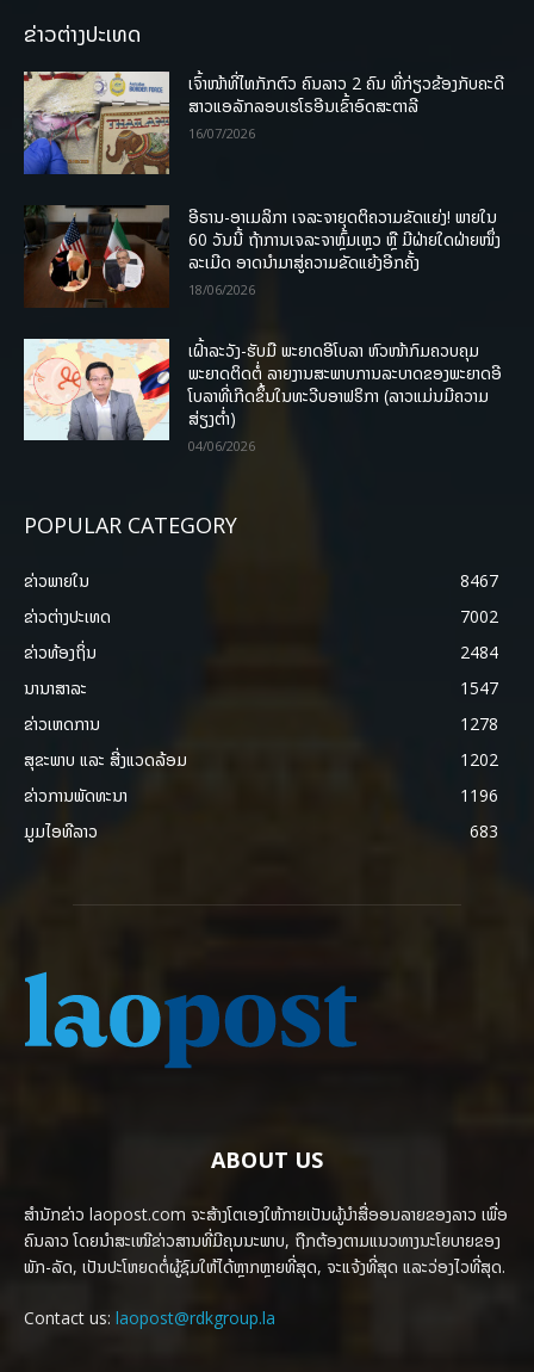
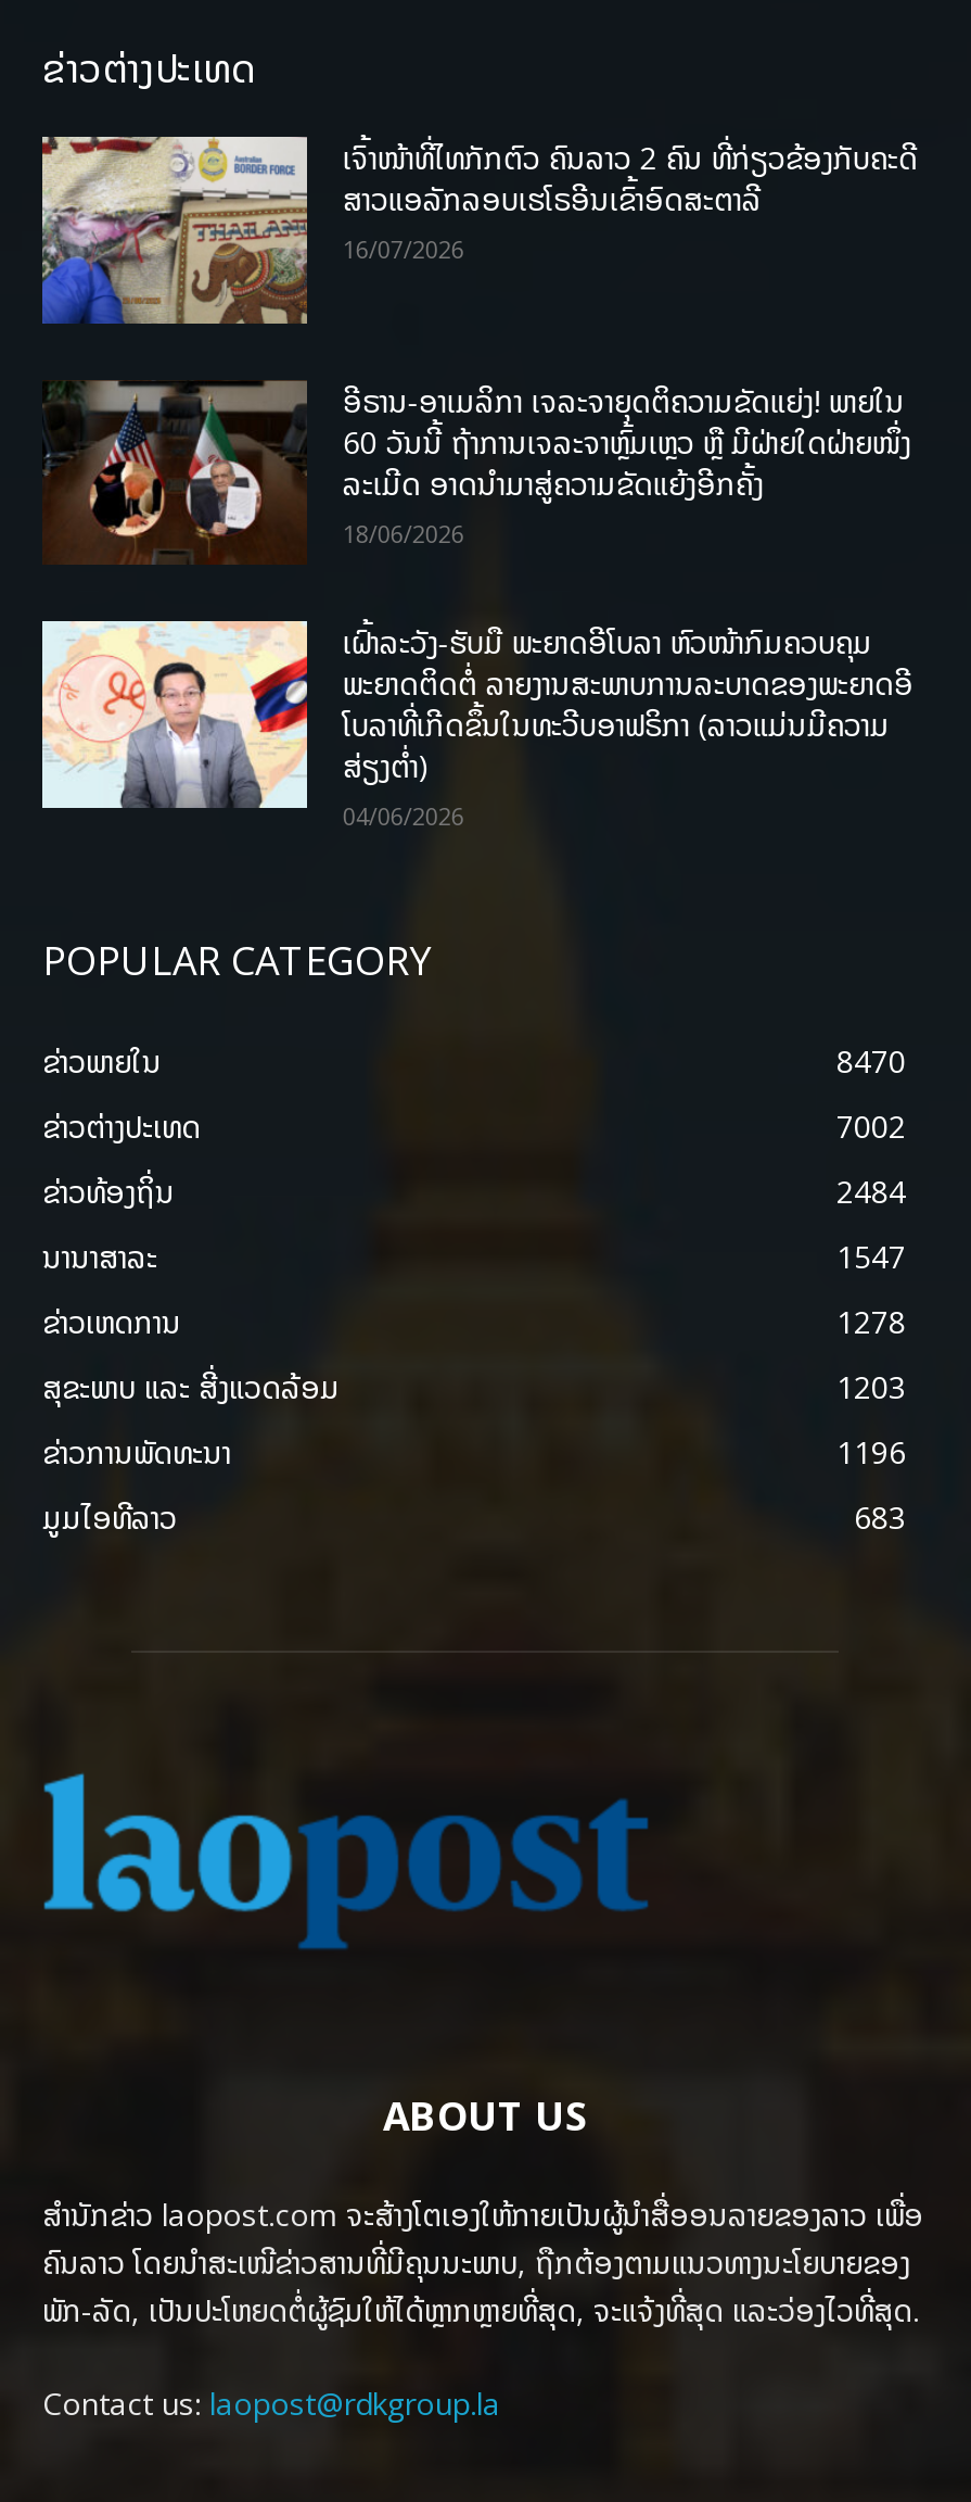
[460,569,498,592] 8467 -> [836,1041,906,1082] 8470
[460,748,498,770] 1202 -> [836,1367,906,1408] 1203

